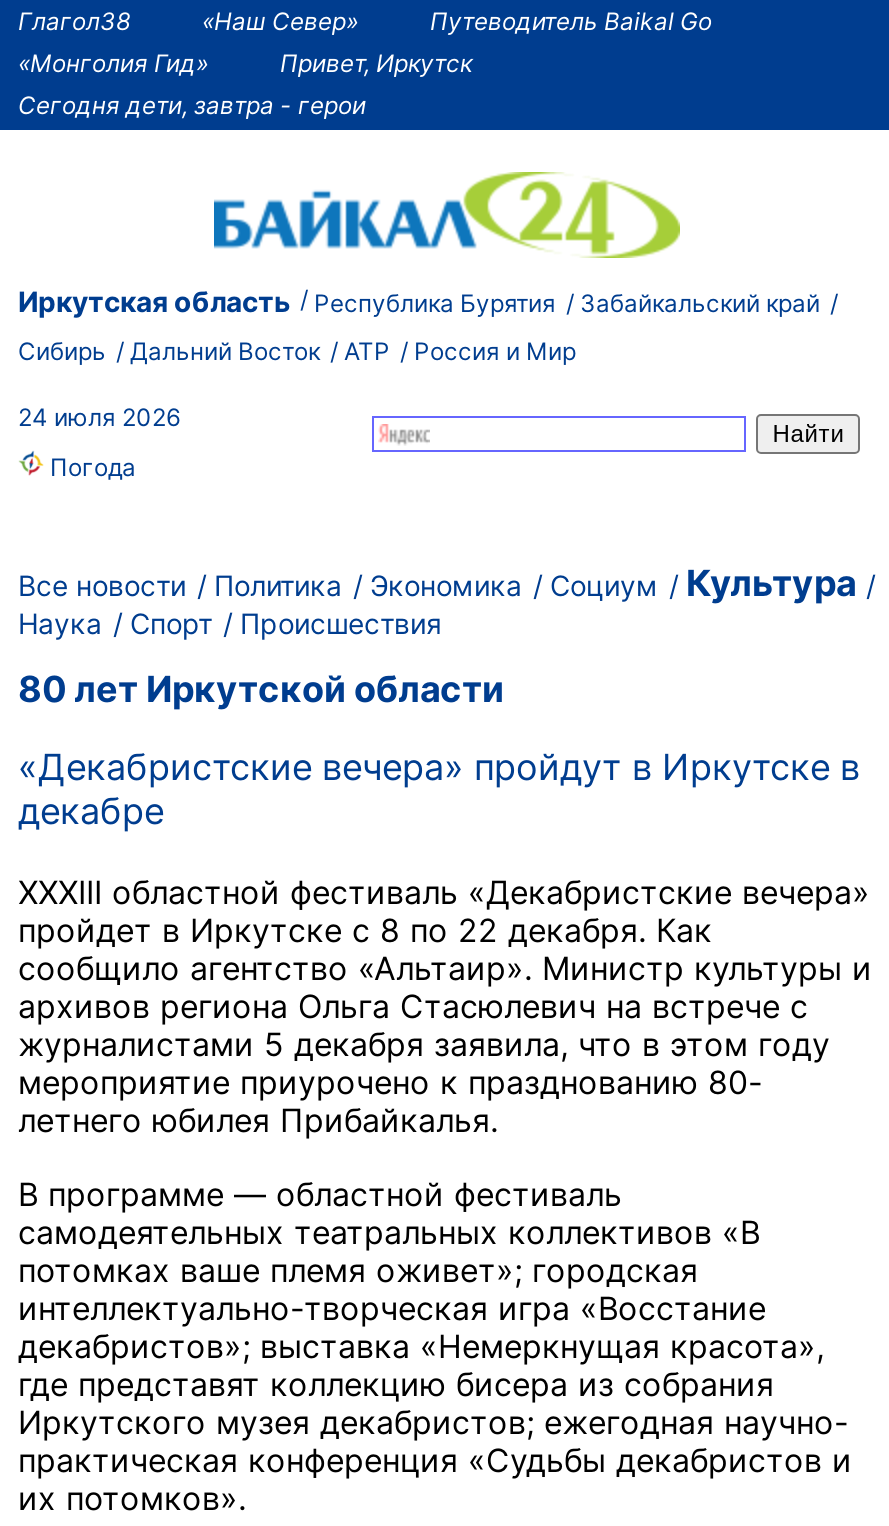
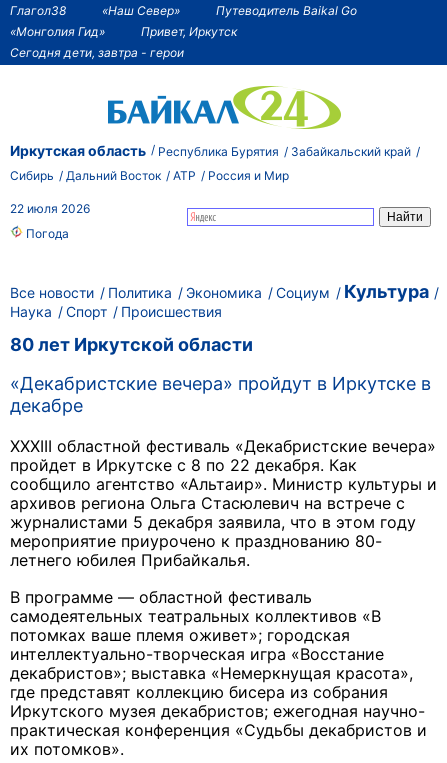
[18,402,180,432] 24 июля 2026 -> [10,201,90,216] 22 июля 2026

